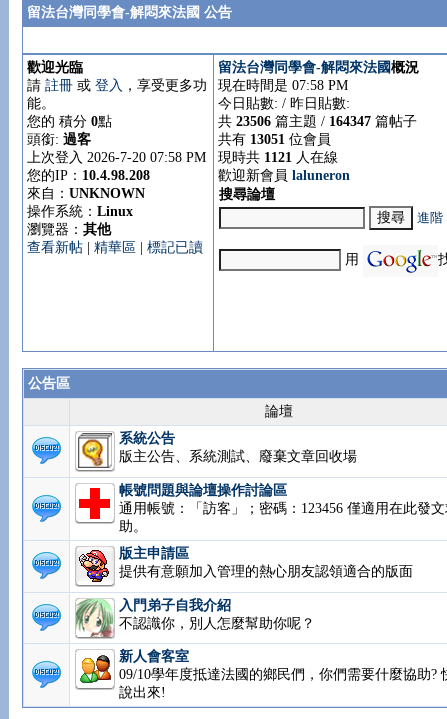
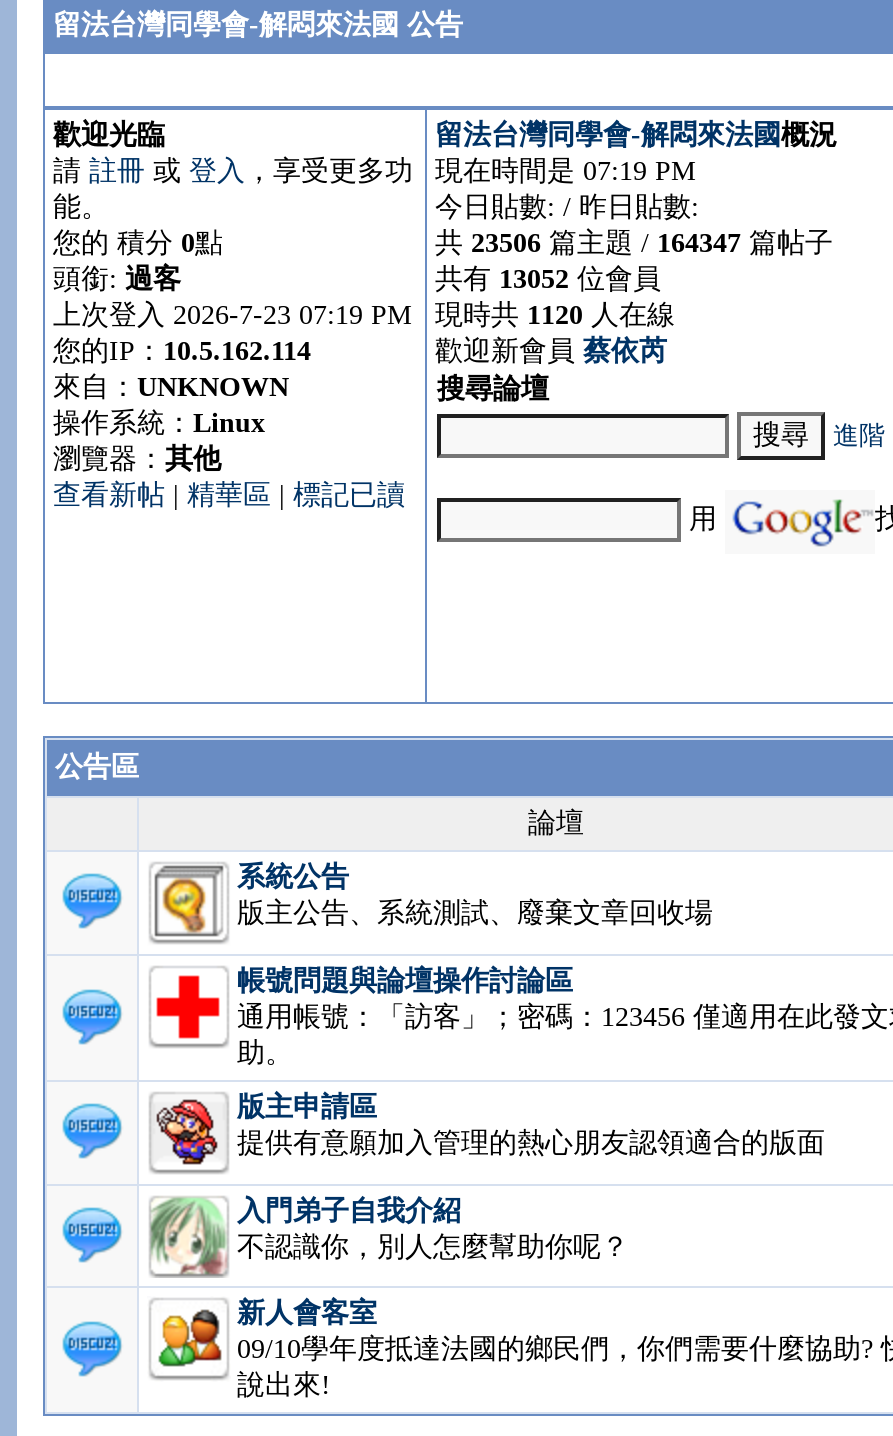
[218,78,348,93] 現在時間是 07:58 PM -> [435,156,695,186] 現在時間是 07:19 PM
[218,132,350,183] 共有13051位會員 | 現時共1121人在線 | 歡迎新會員laluneron -> [435,264,675,366] 共有13052位會員 | 現時共1120人在線 | 歡迎新會員蔡依芮
[27,150,206,165] 上次登入 2026-7-20 07:58 PM -> [53,300,411,330] 上次登入 2026-7-23 07:19 PM
[27,168,150,183] 您的IP：10.4.98.208 -> [53,336,311,366] 您的IP：10.5.162.114

